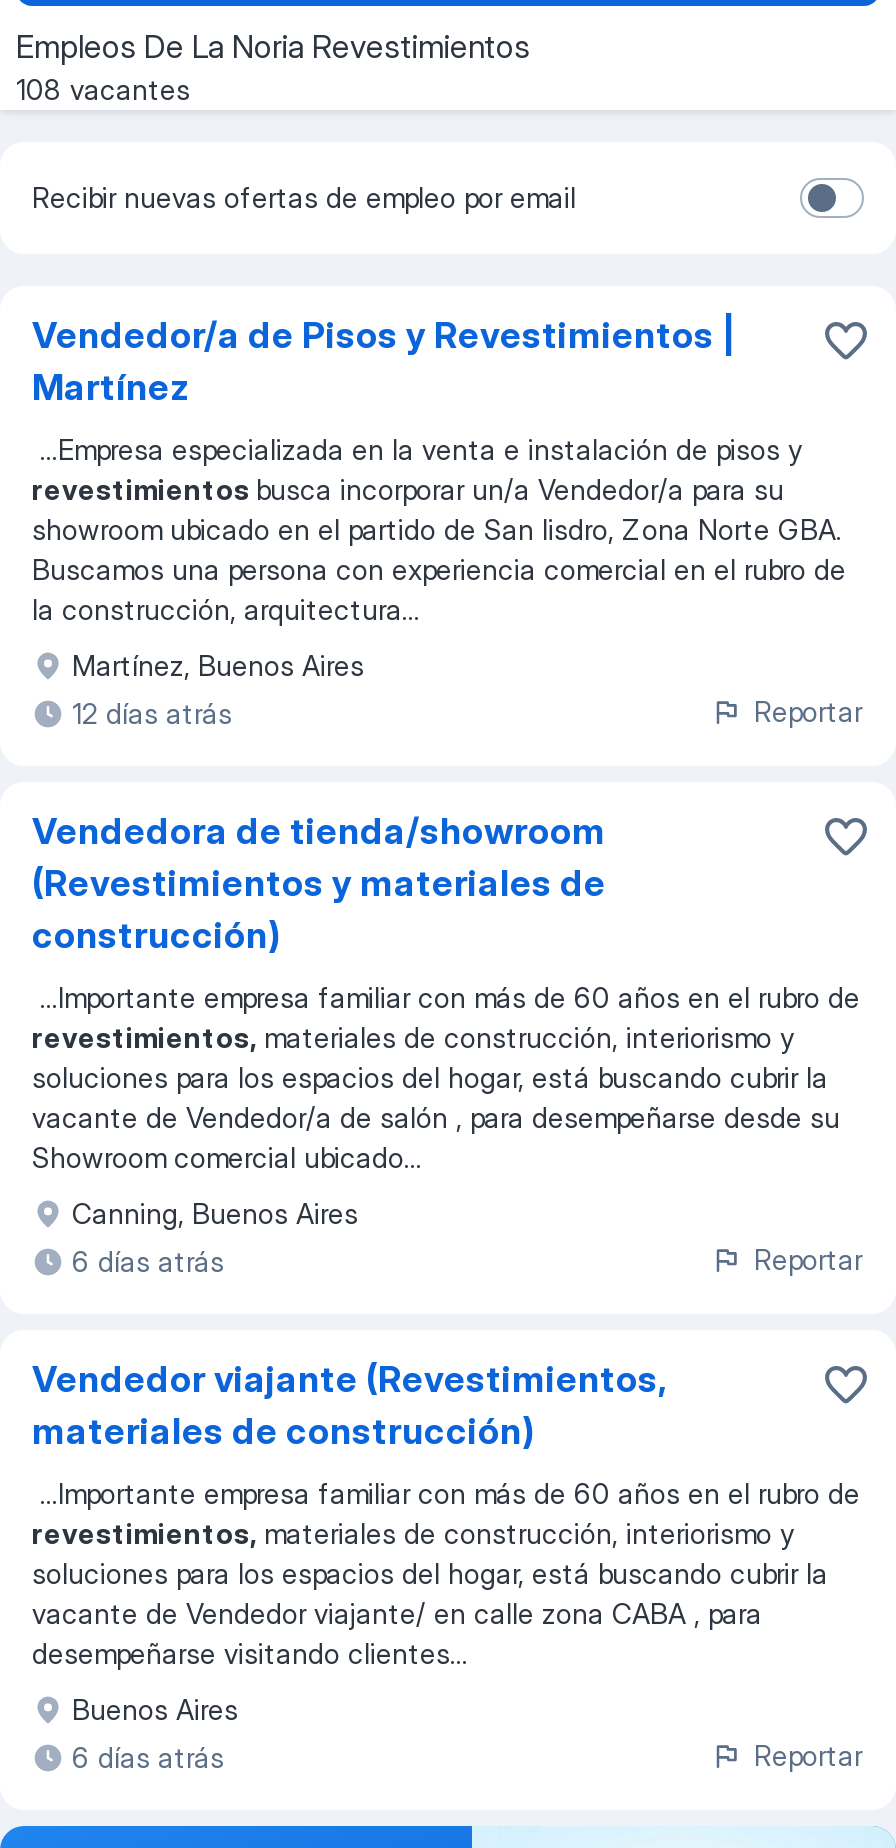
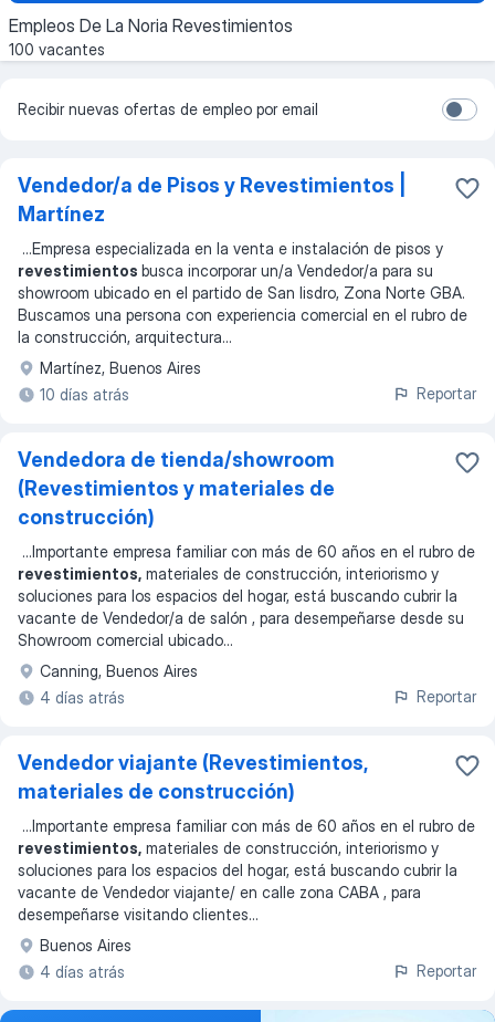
[16,72,190,106] 108 vacantes -> [9,40,105,59] 100 vacantes
[72,696,232,730] 12 días atrás -> [40,385,129,404] 10 días atrás
[72,1244,224,1278] 6 días atrás -> [40,688,125,707] 4 días atrás
[72,1740,224,1774] 6 días atrás -> [40,962,125,981] 4 días atrás

